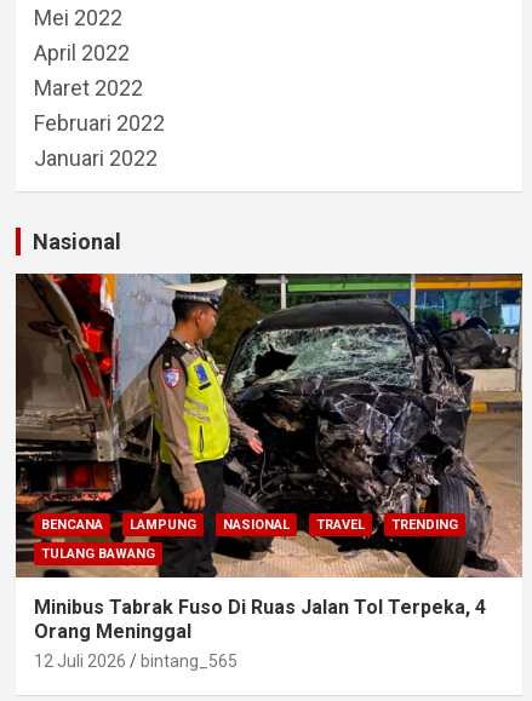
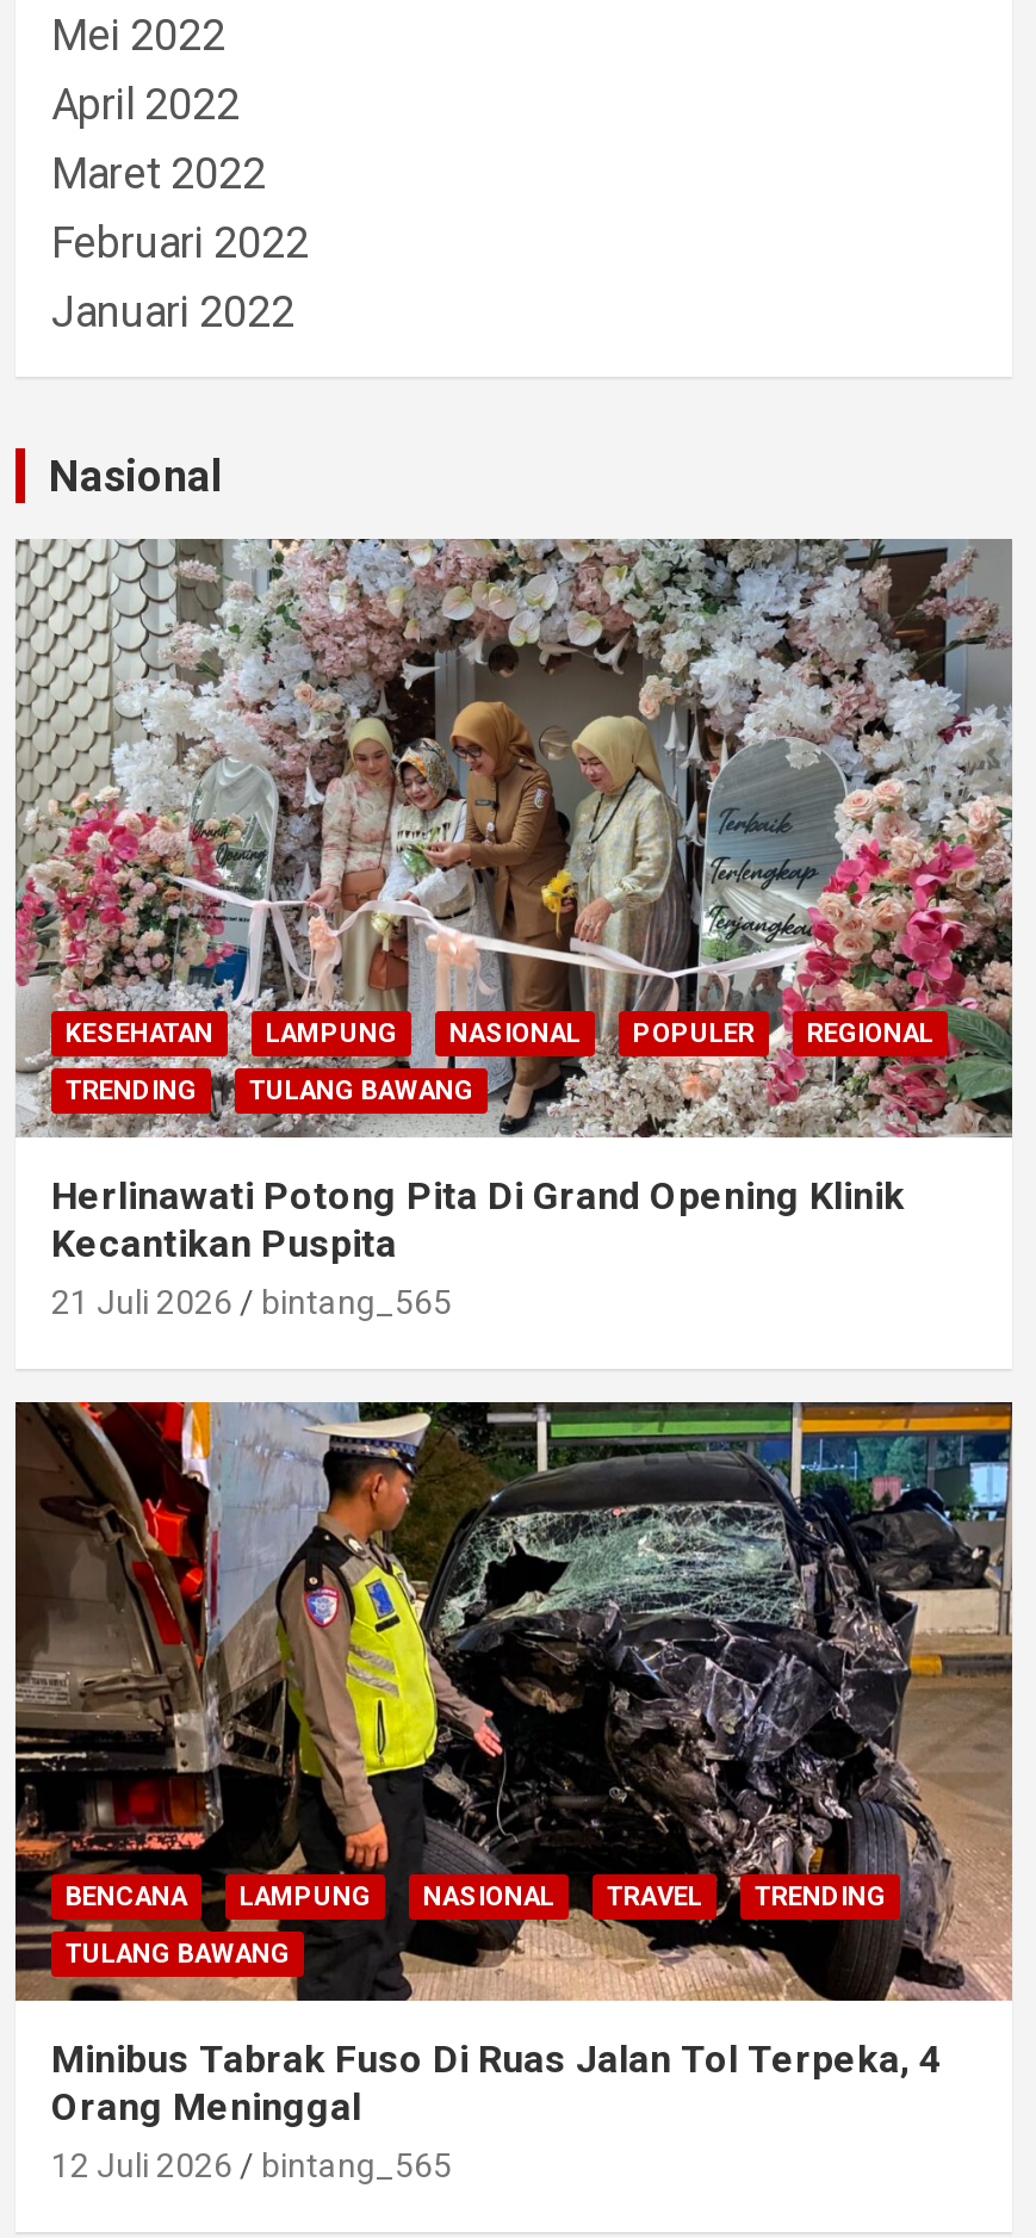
none -> [13,537,1015,1322] [image] | KESEHATAN | LAMPUNG | NASIONAL | POPULER | REGIONAL | TRENDING | TULANG BAWANG | Herlinawati Potong Pita Di Grand Opening Klinik | Kecantikan Puspita | 21 Juli 2026 | bintang_565

